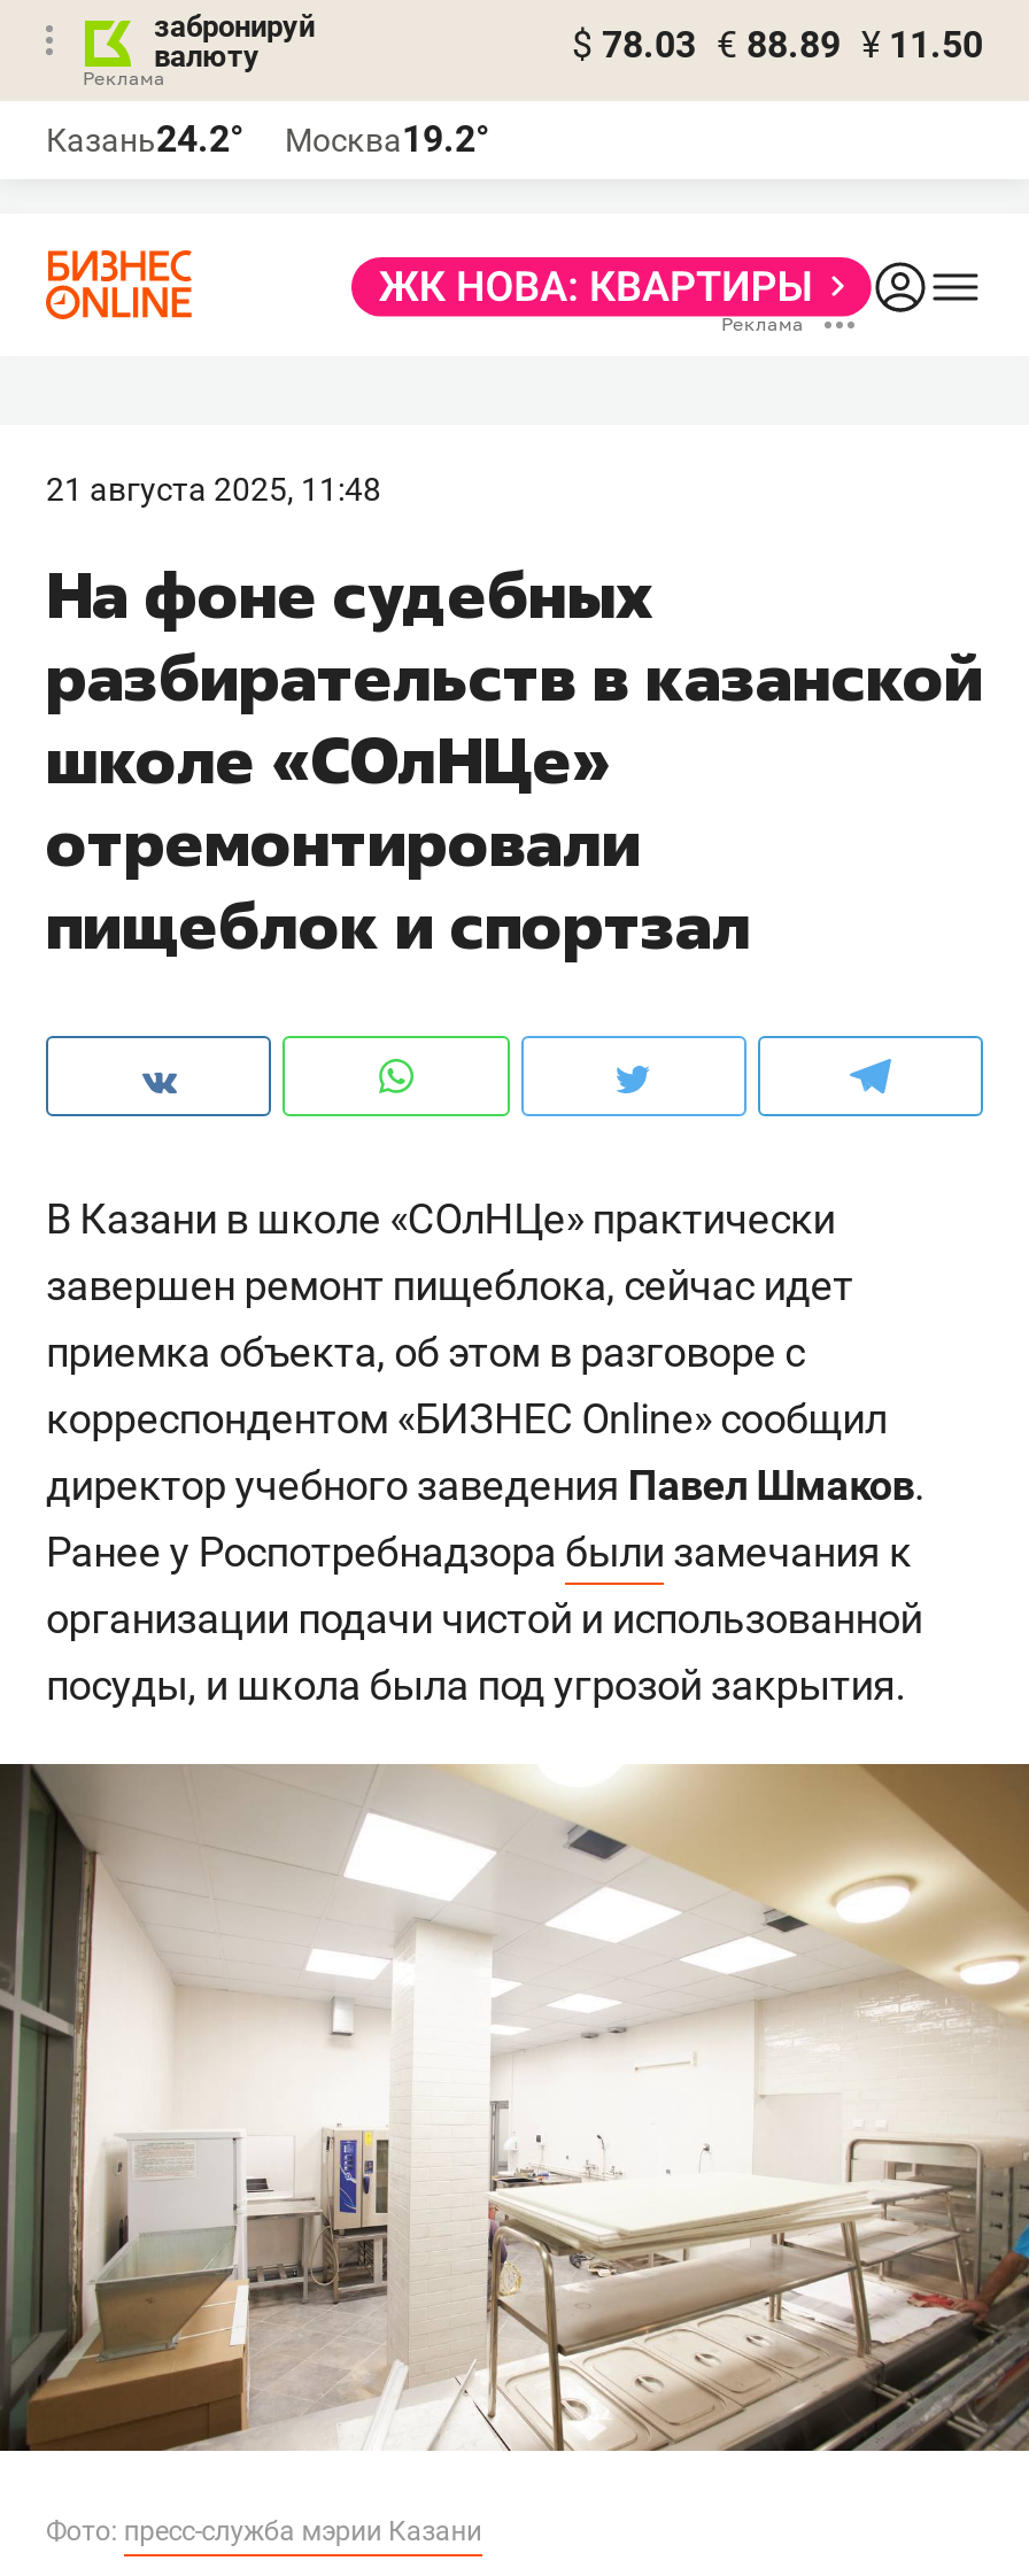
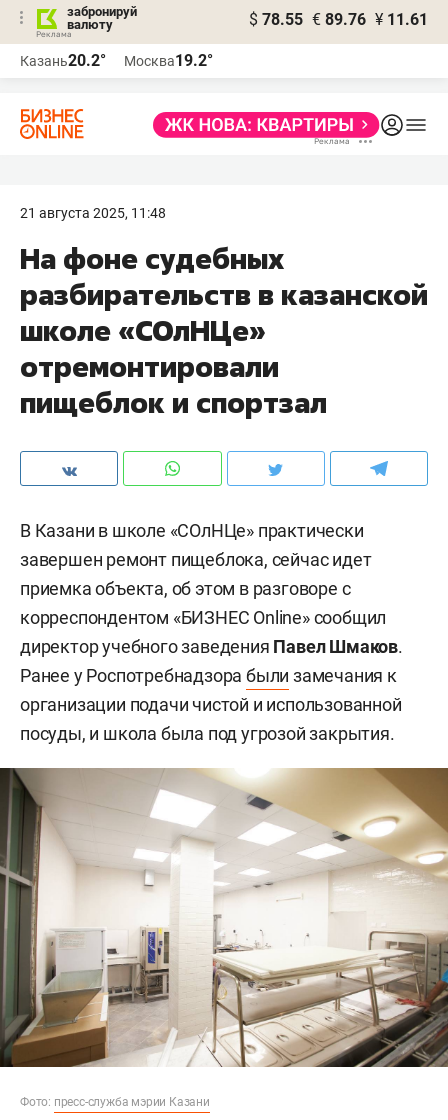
[572,23,983,67] $ 78.03 € 88.89 ¥ 11.50 -> [249,10,428,29] $ 78.55 € 89.76 ¥ 11.61
[46,117,489,161] Казань24.2° Москва19.2° -> [20,51,213,70] Казань20.2° Москва19.2°

